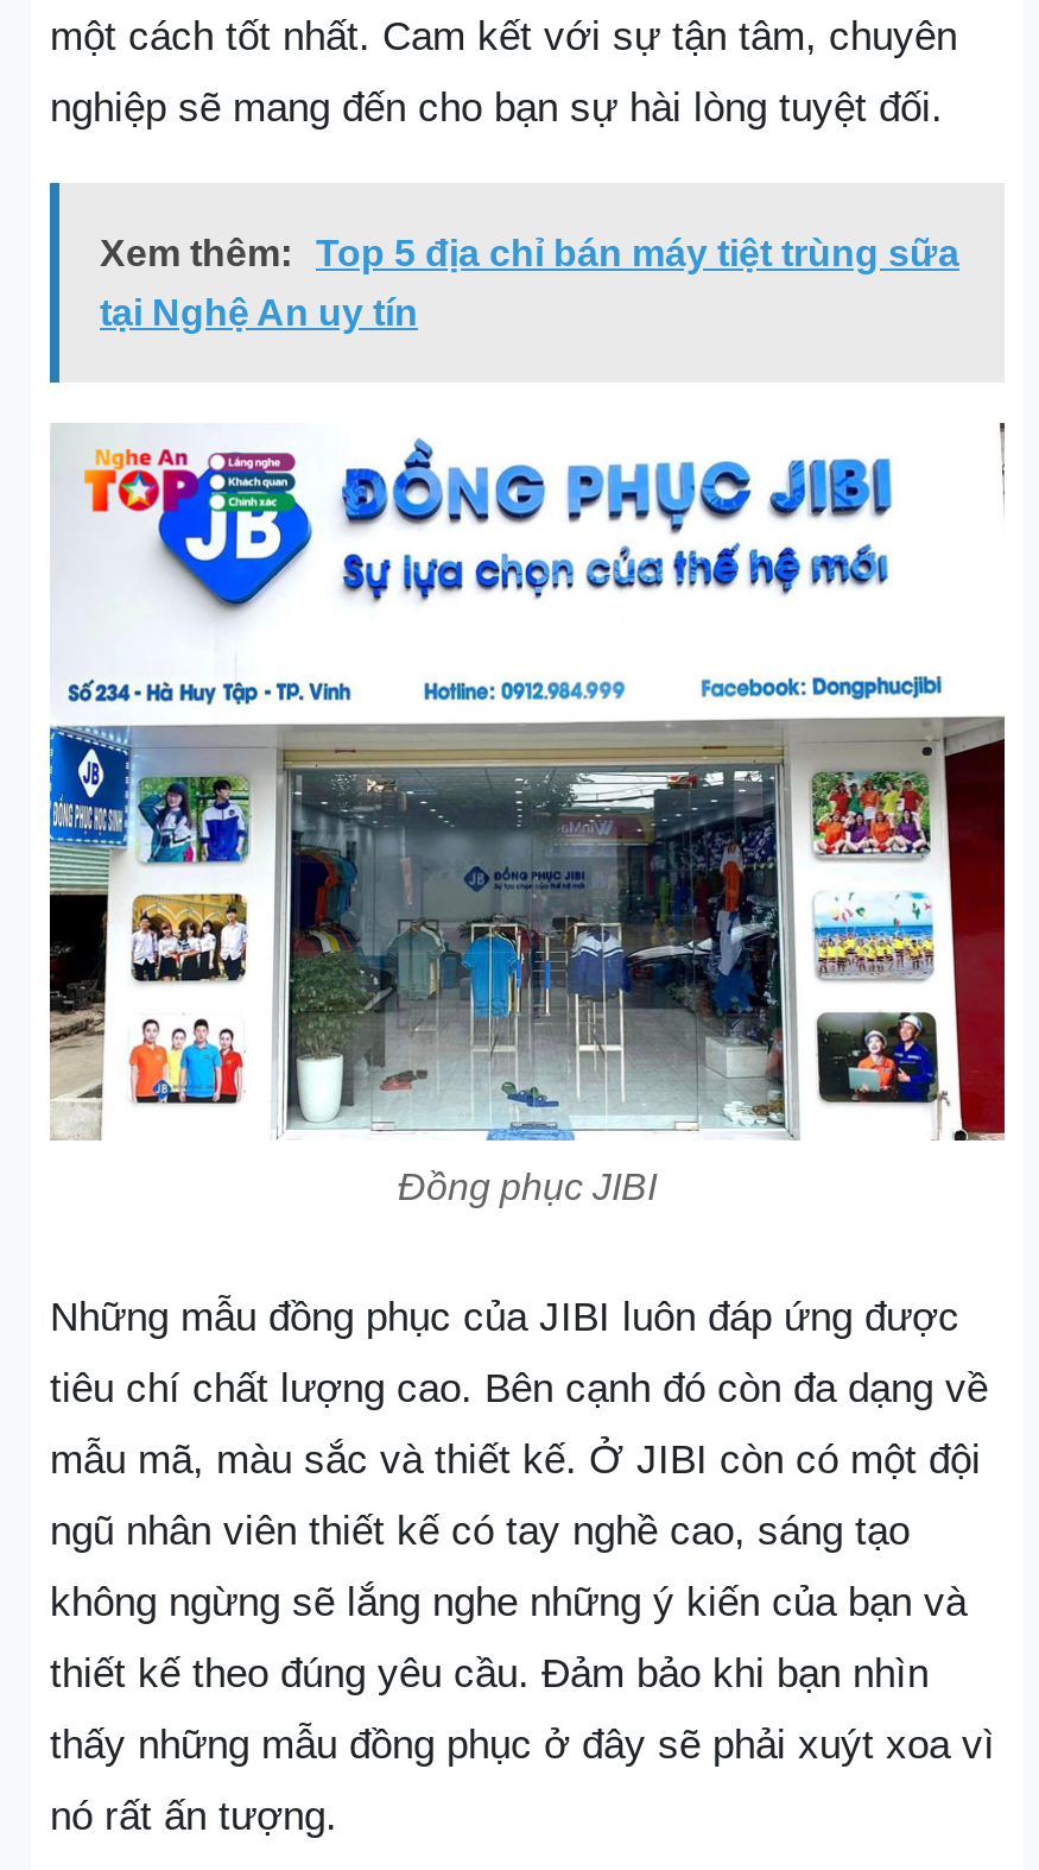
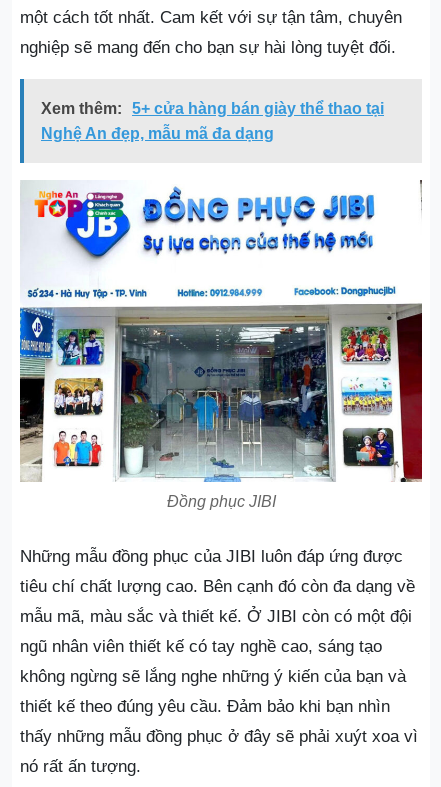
[100,233,959,273] Xem thêm: Top 5 địa chỉ bán máy tiệt trùng sữa -> [41,100,384,117] Xem thêm: 5+ cửa hàng bán giày thể thao tại
[100,292,418,333] tại Nghệ An uy tín -> [41,125,274,142] Nghệ An đẹp, mẫu mã đa dạng

